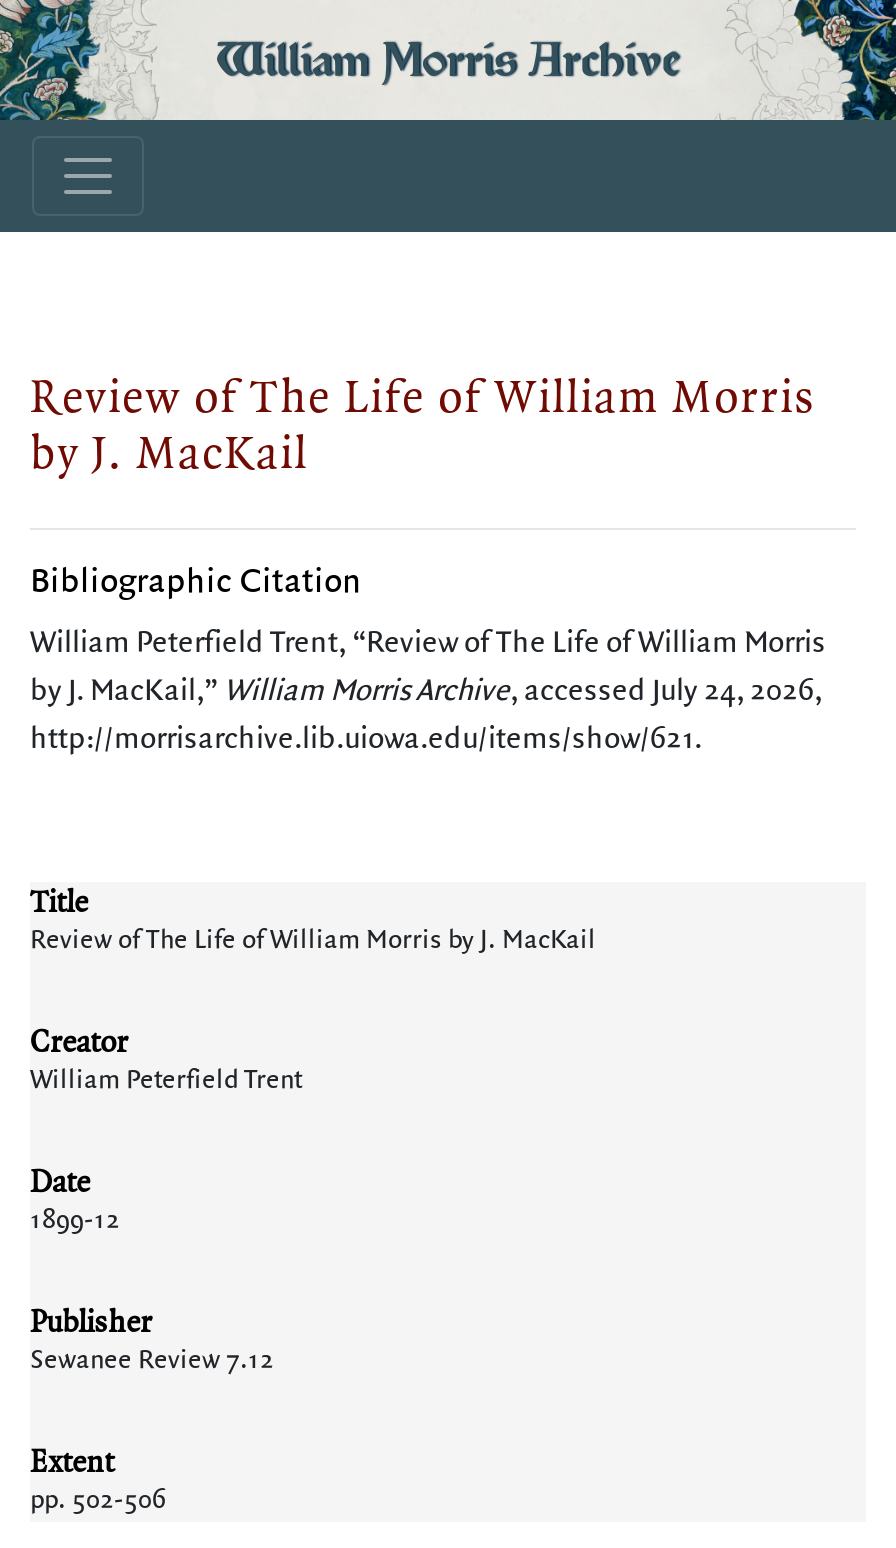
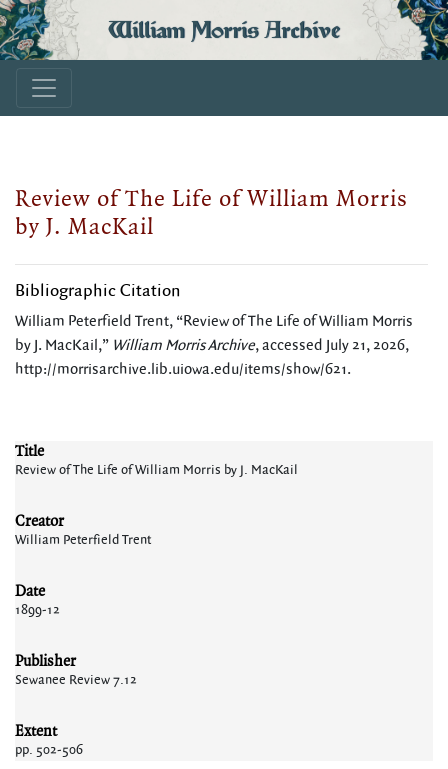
[30,672,822,710] by J. MacKail,” William Morris Archive, accessed July 24, 2026, -> [15,336,409,355] by J. MacKail,” William Morris Archive, accessed July 21, 2026,

